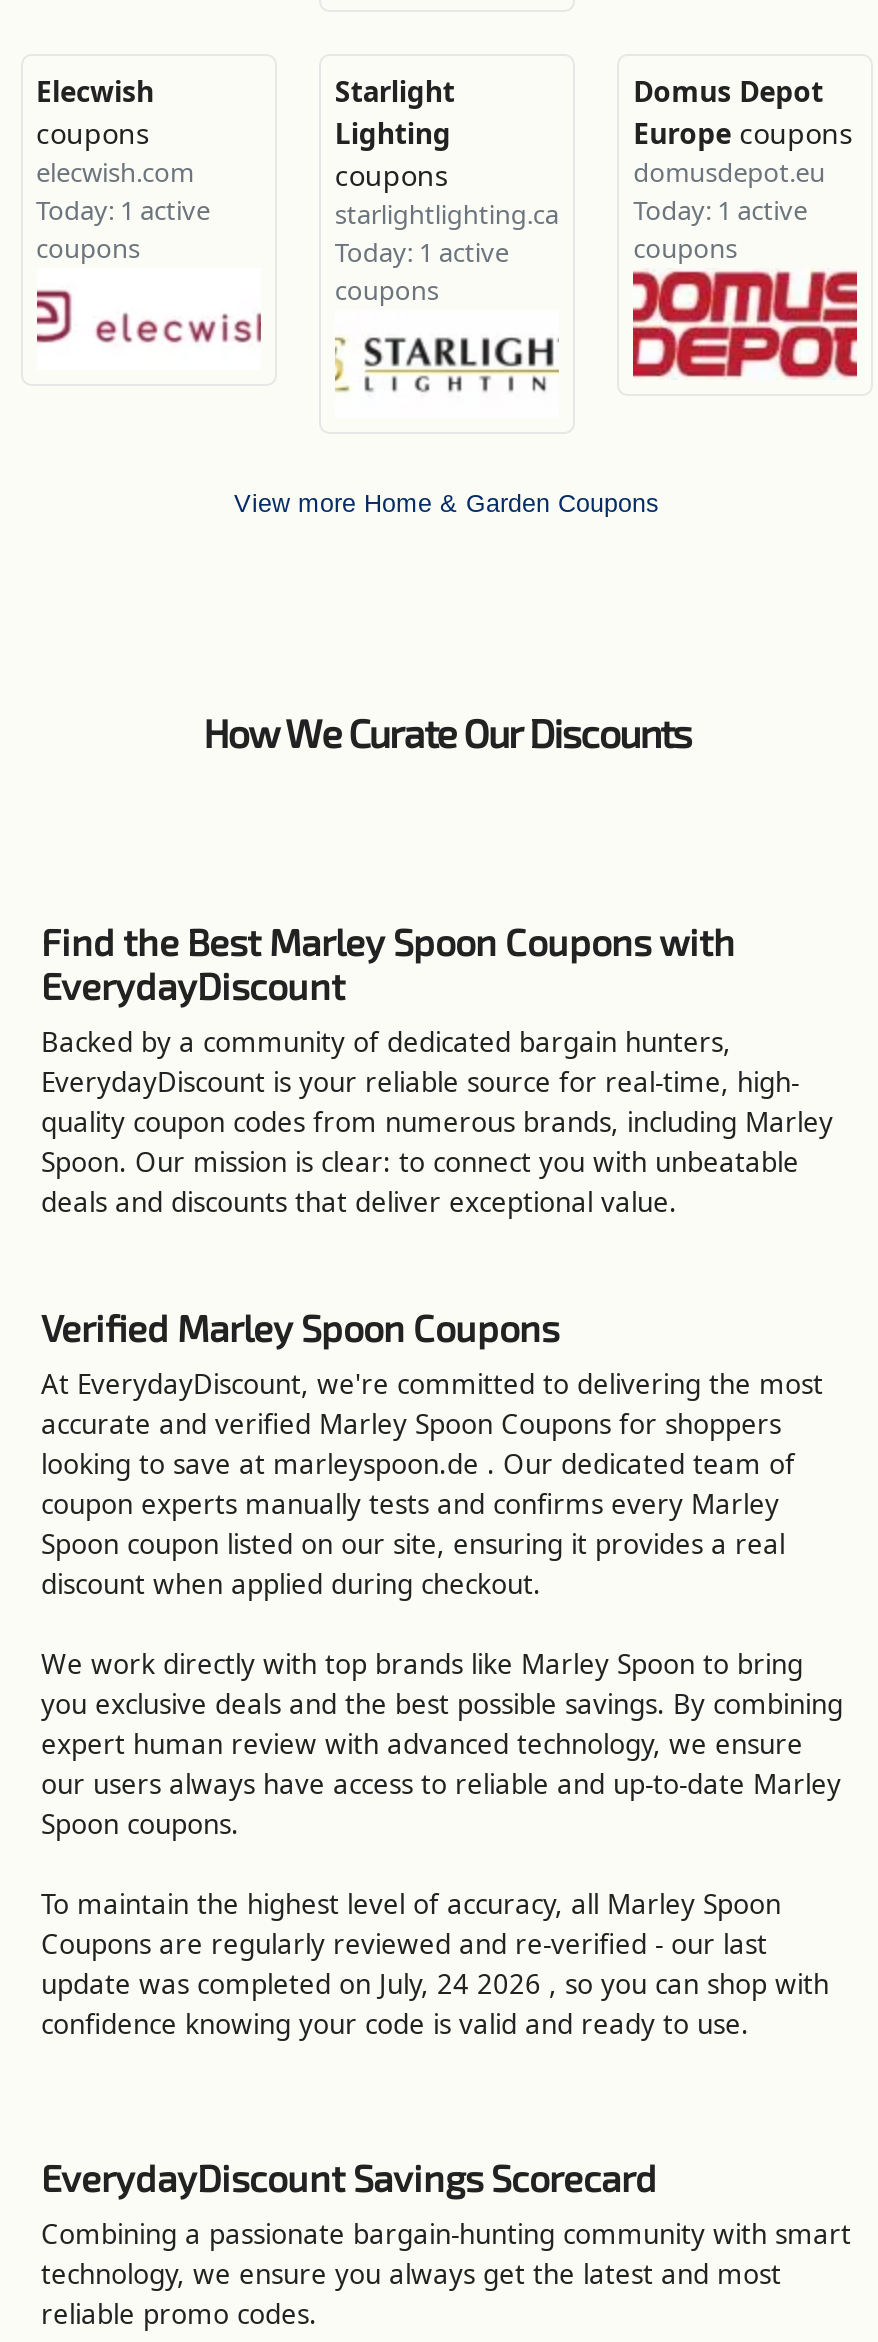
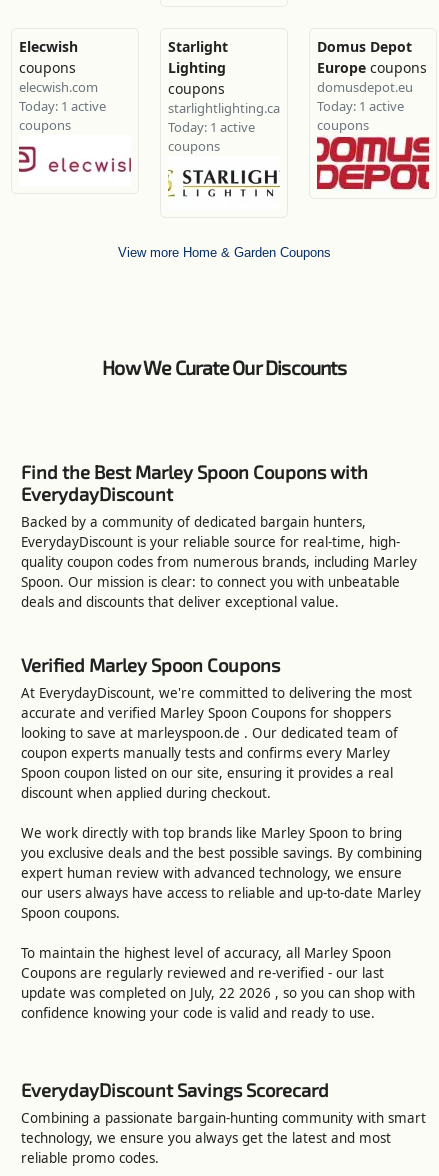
[41,1967,829,2003] update was completed on July, 24 2026 , so you can shop with -> [21,984,415,1002] update was completed on July, 22 2026 , so you can shop with

